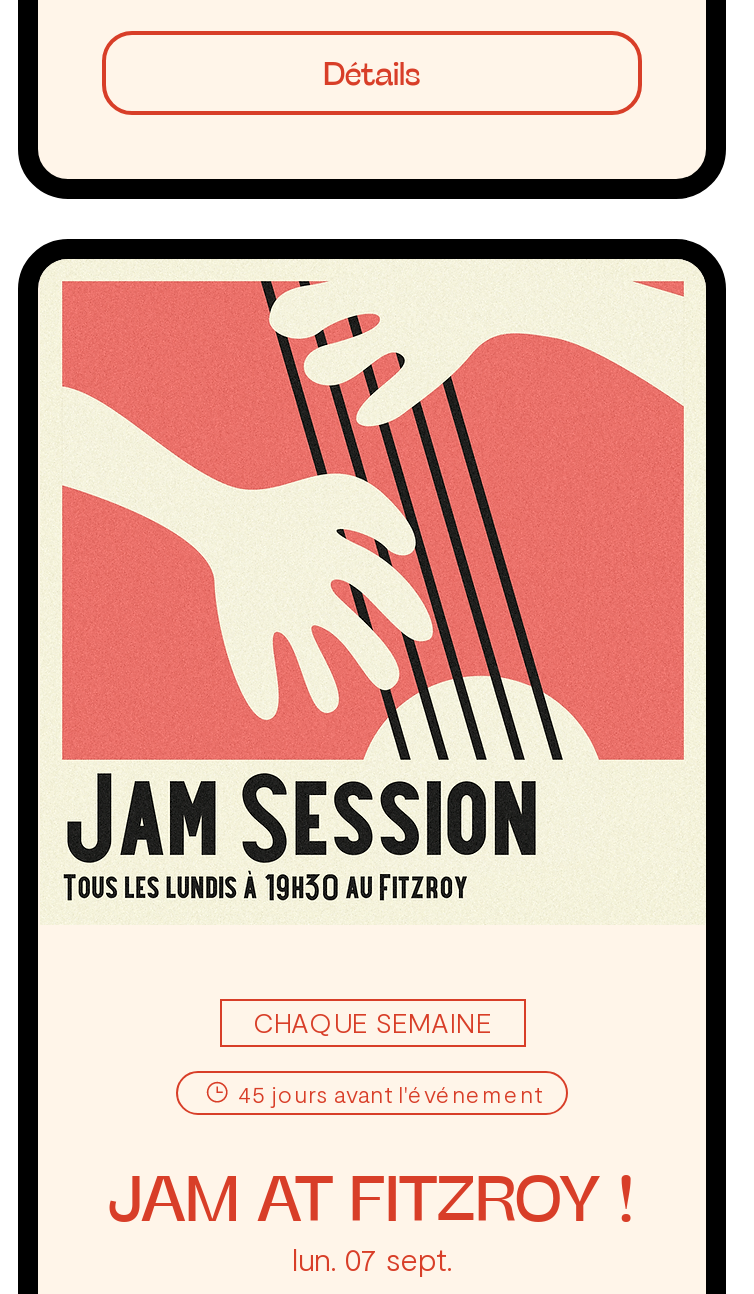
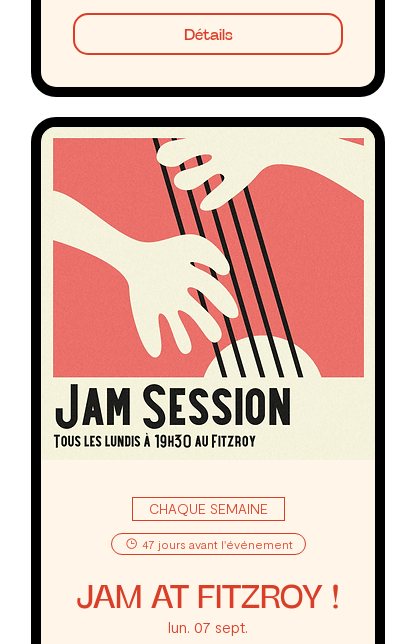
[238,1078,542,1106] 45 jours avant l'événement -> [141,536,292,550] 47 jours avant l'événement

